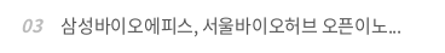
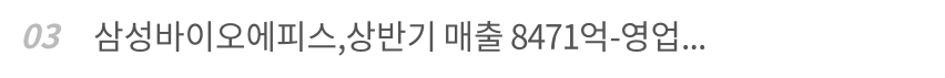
[60,13,401,39] 삼성바이오에피스, 서울바이오허브 오픈이노... -> [93,12,706,60] 삼성바이오에피스,상반기 매출 8471억-영업...

